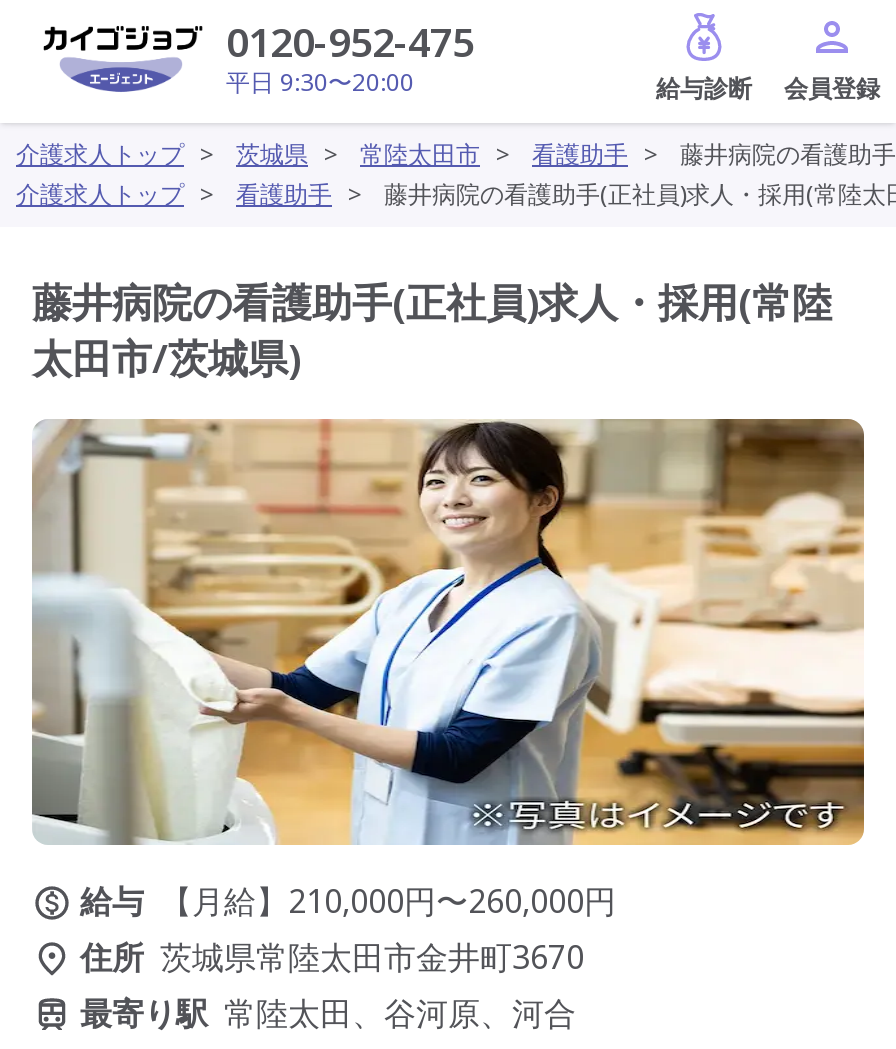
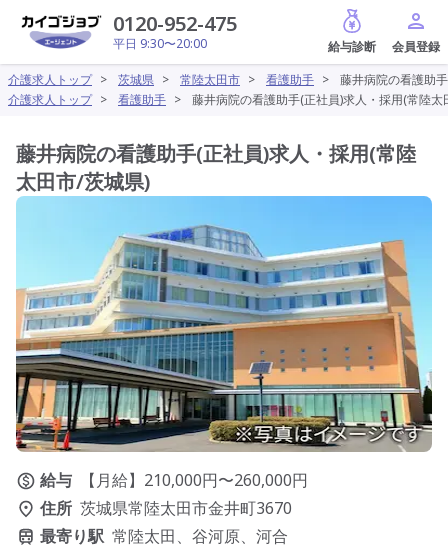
[30,387,866,845] [image] -> [15,195,433,452] [image]

